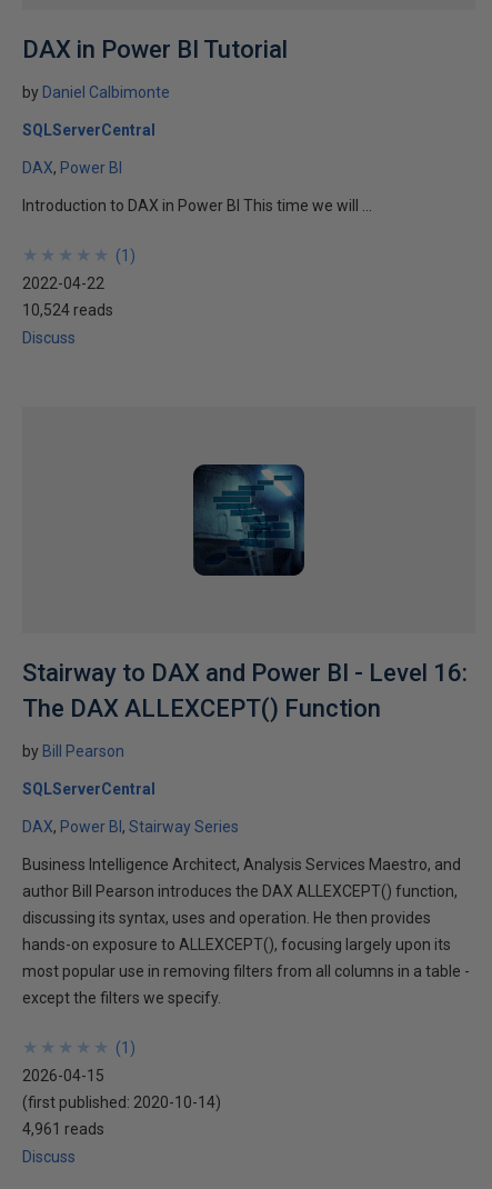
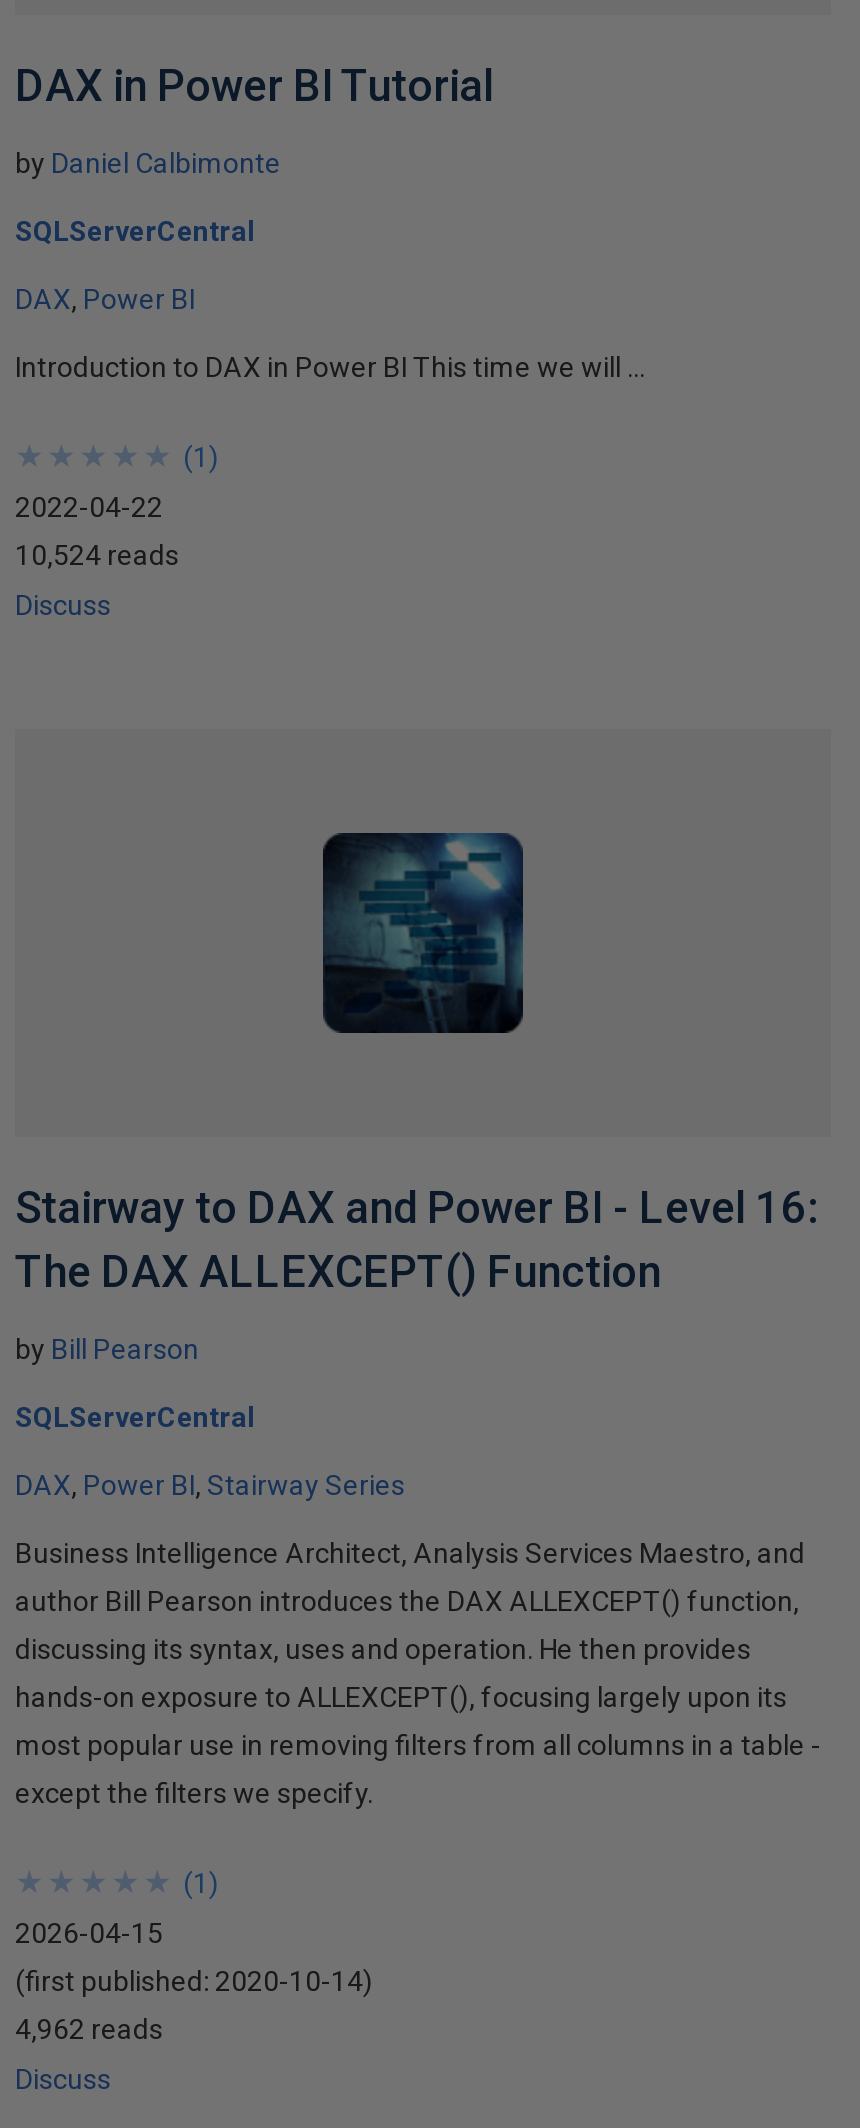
[22,1120,104,1137] 4,961 reads -> [15,2012,163,2044] 4,962 reads

